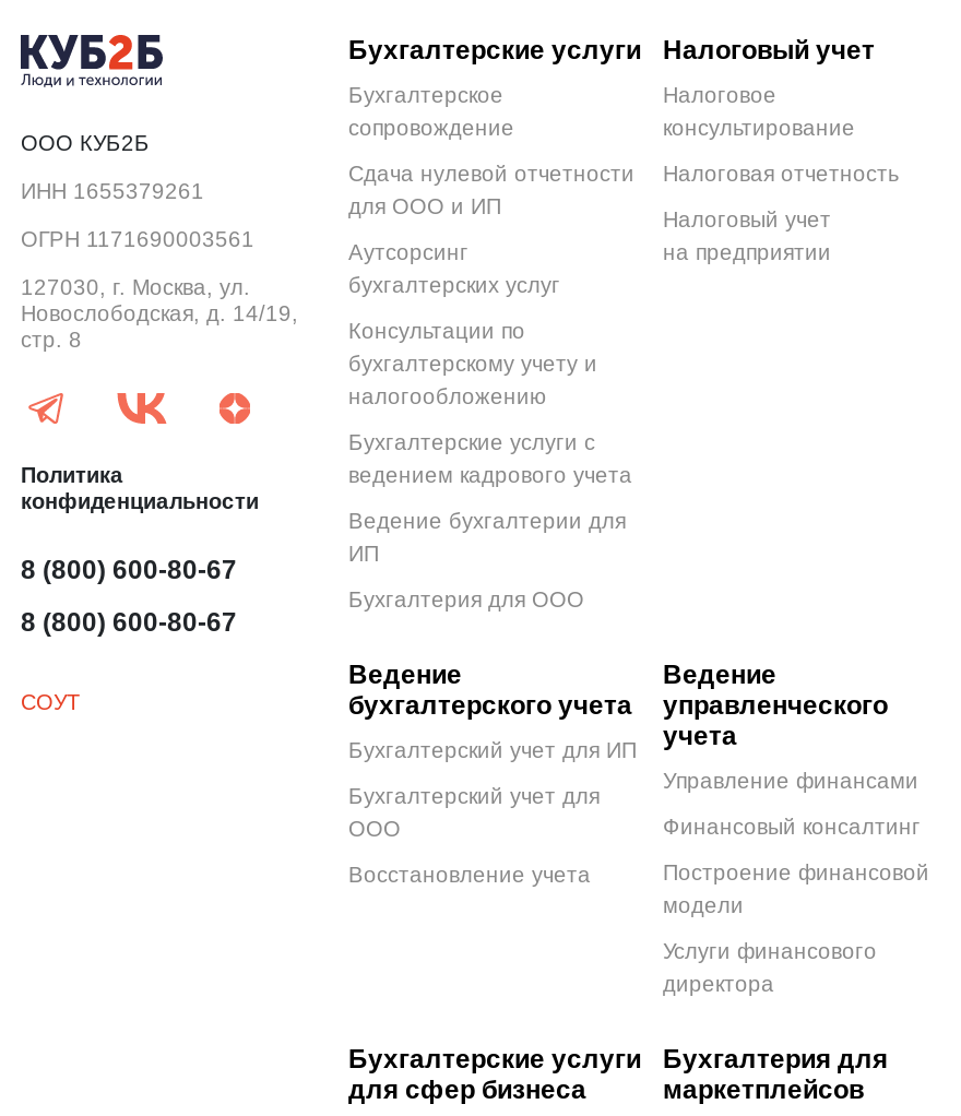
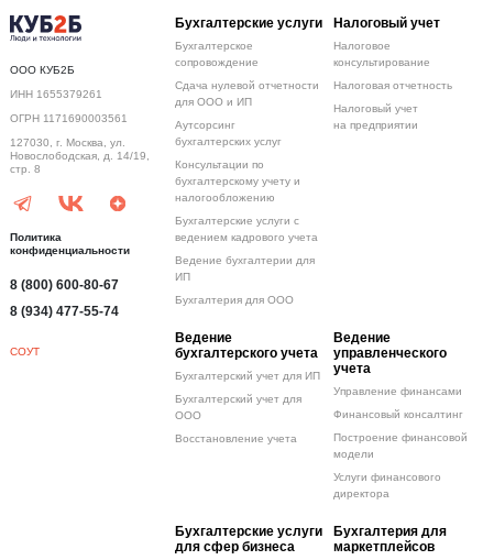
[21,607,237,637] 8 (800) 600-80-67 -> [10,303,119,319] 8 (934) 477-55-74

